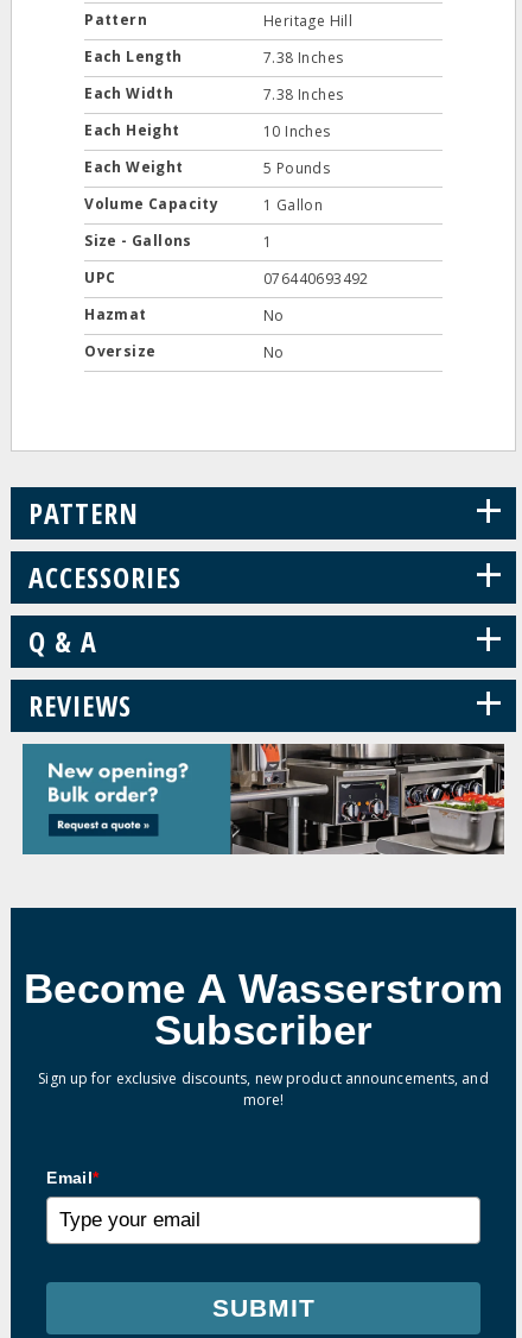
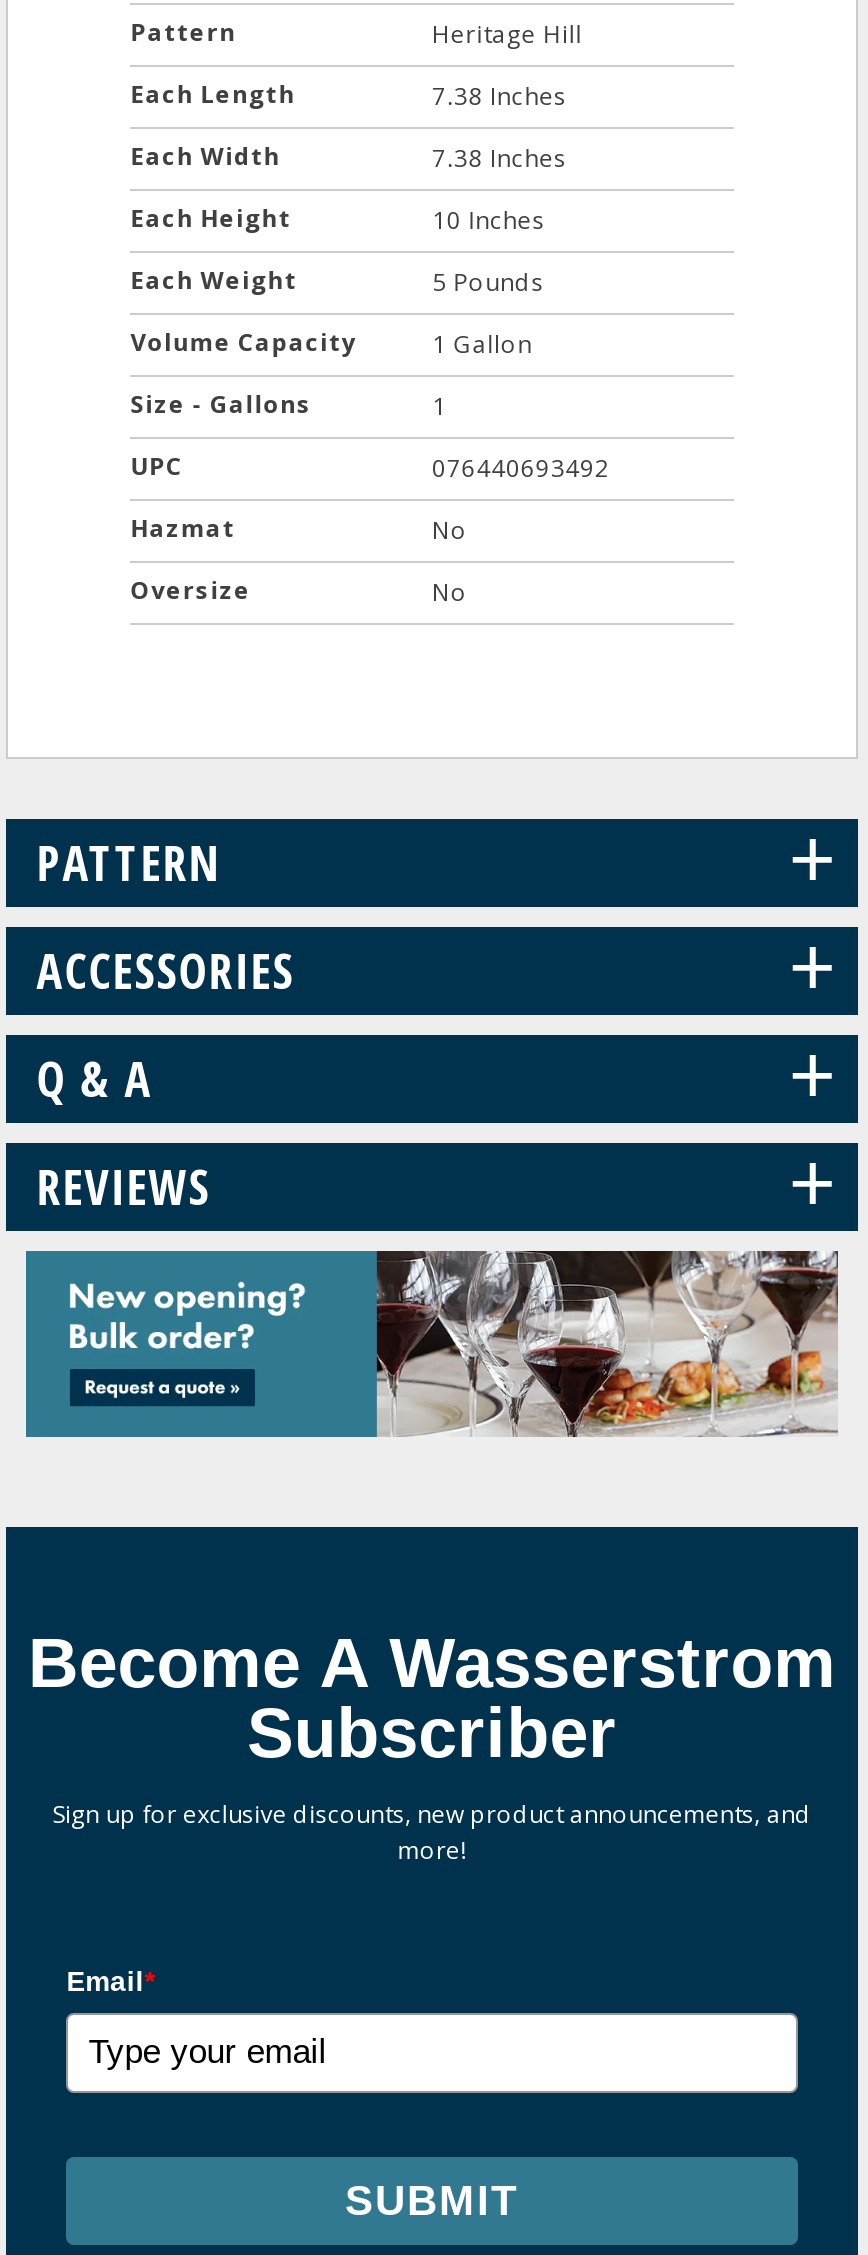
[230,743,505,856] [image] -> [374,1249,838,1437] [image]

